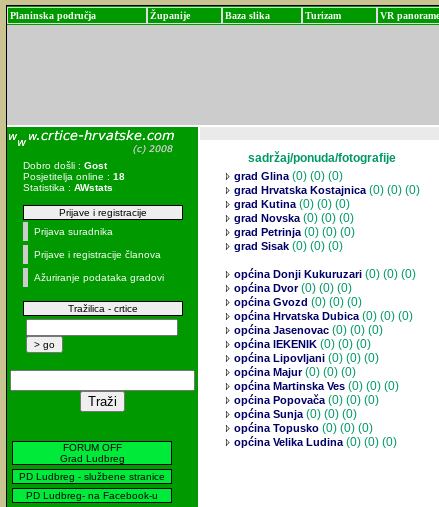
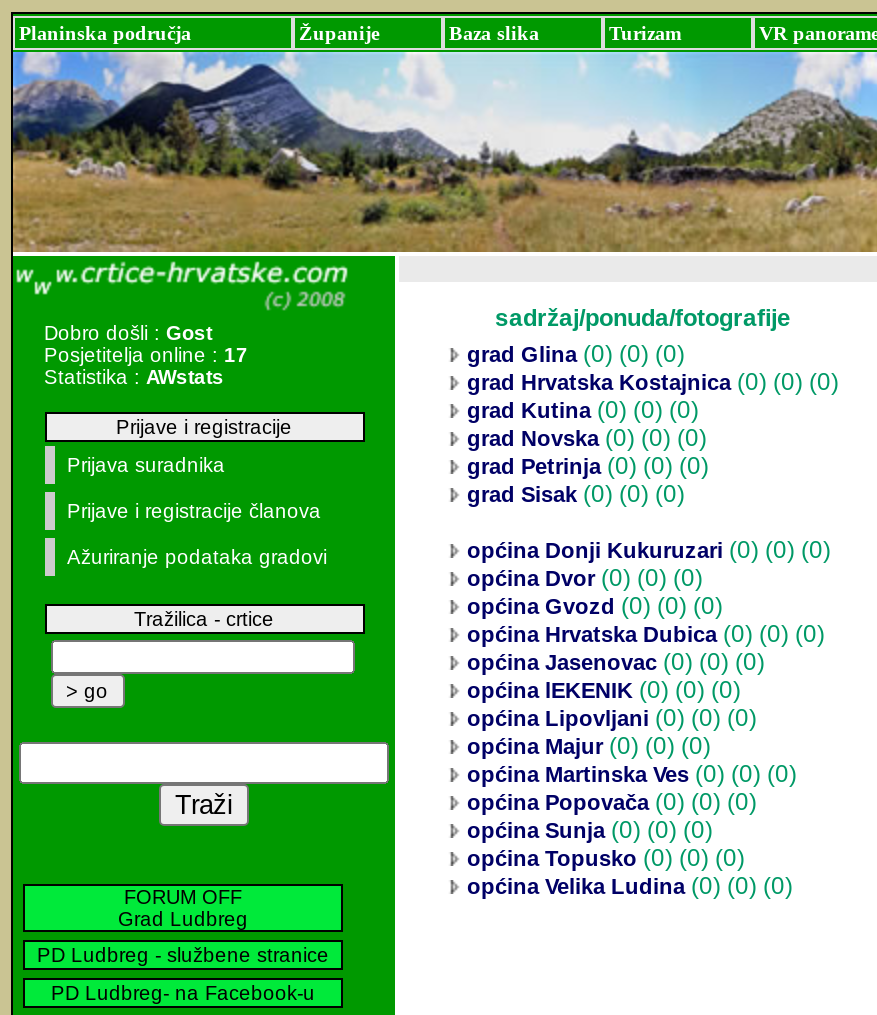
none -> [11,52,871,254] [image]
[22,171,124,182] Posjetitelja online : 18 -> [44,344,248,366] Posjetitelja online : 17

